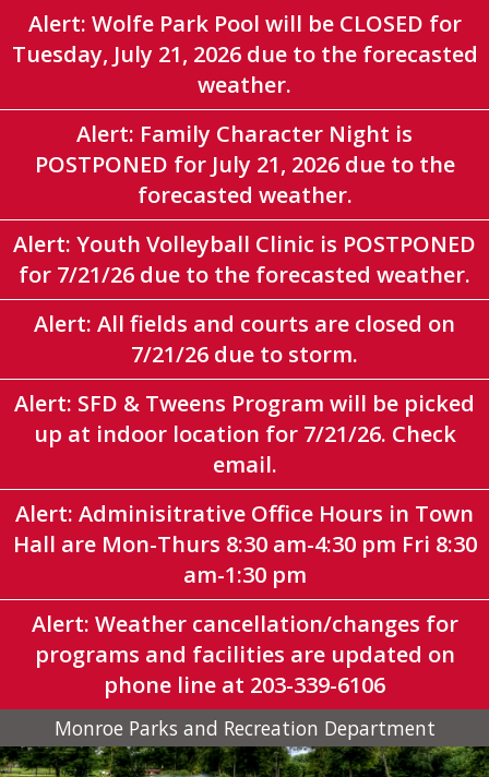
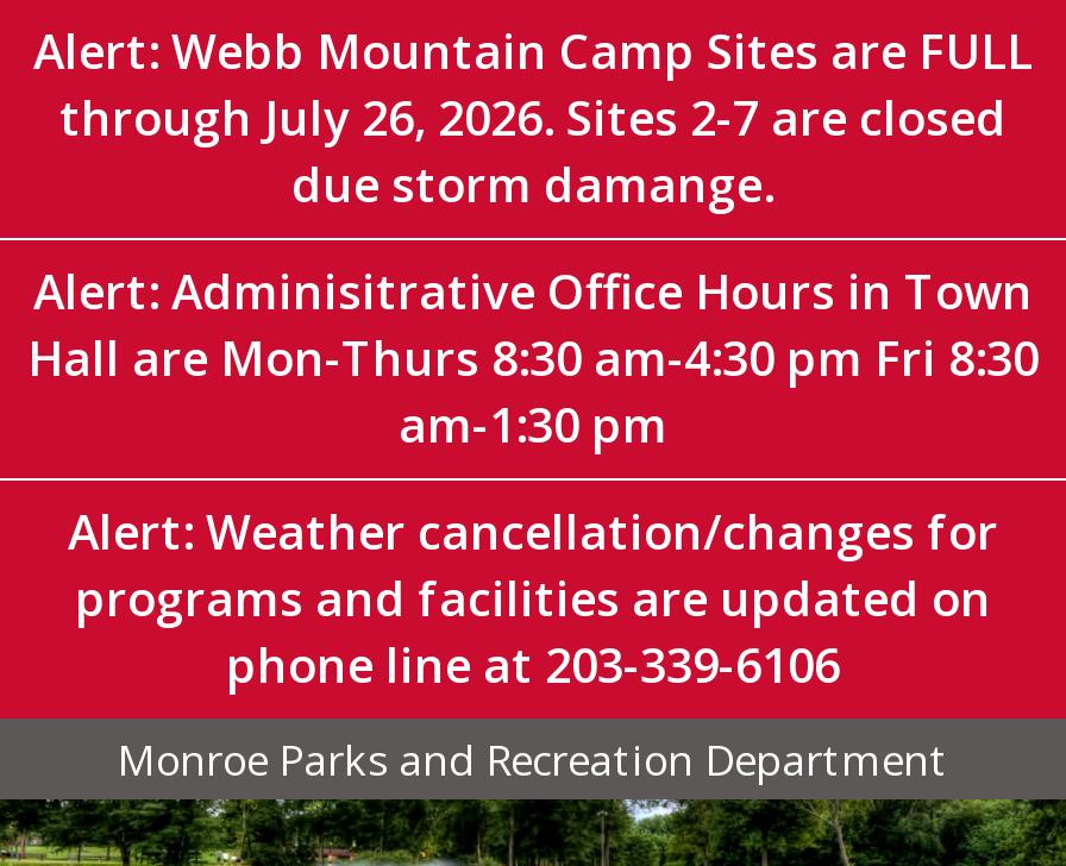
[11,9,478,479] Alert: Wolfe Park Pool will be CLOSED for | Tuesday, July 21, 2026 due to the forecasted | weather. | Alert: Family Character Night is | POSTPONED for July 21, 2026 due to the | forecasted weather. | Alert: Youth Volleyball Clinic is POSTPONED | for 7/21/26 due to the forecasted weather. | Alert: All fields and courts are closed on | 7/21/26 due to storm. | Alert: SFD & Tweens Program will be picked | up at indoor location for 7/21/26. Check | email. -> [33,19,1033,216] Alert: Webb Mountain Camp Sites are FULL | through July 26, 2026. Sites 2-7 are closed | due storm damange.

